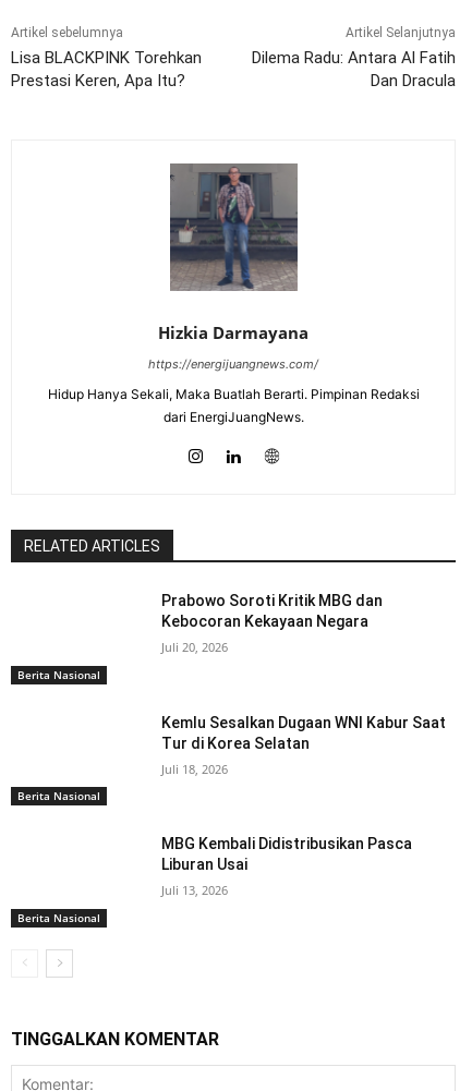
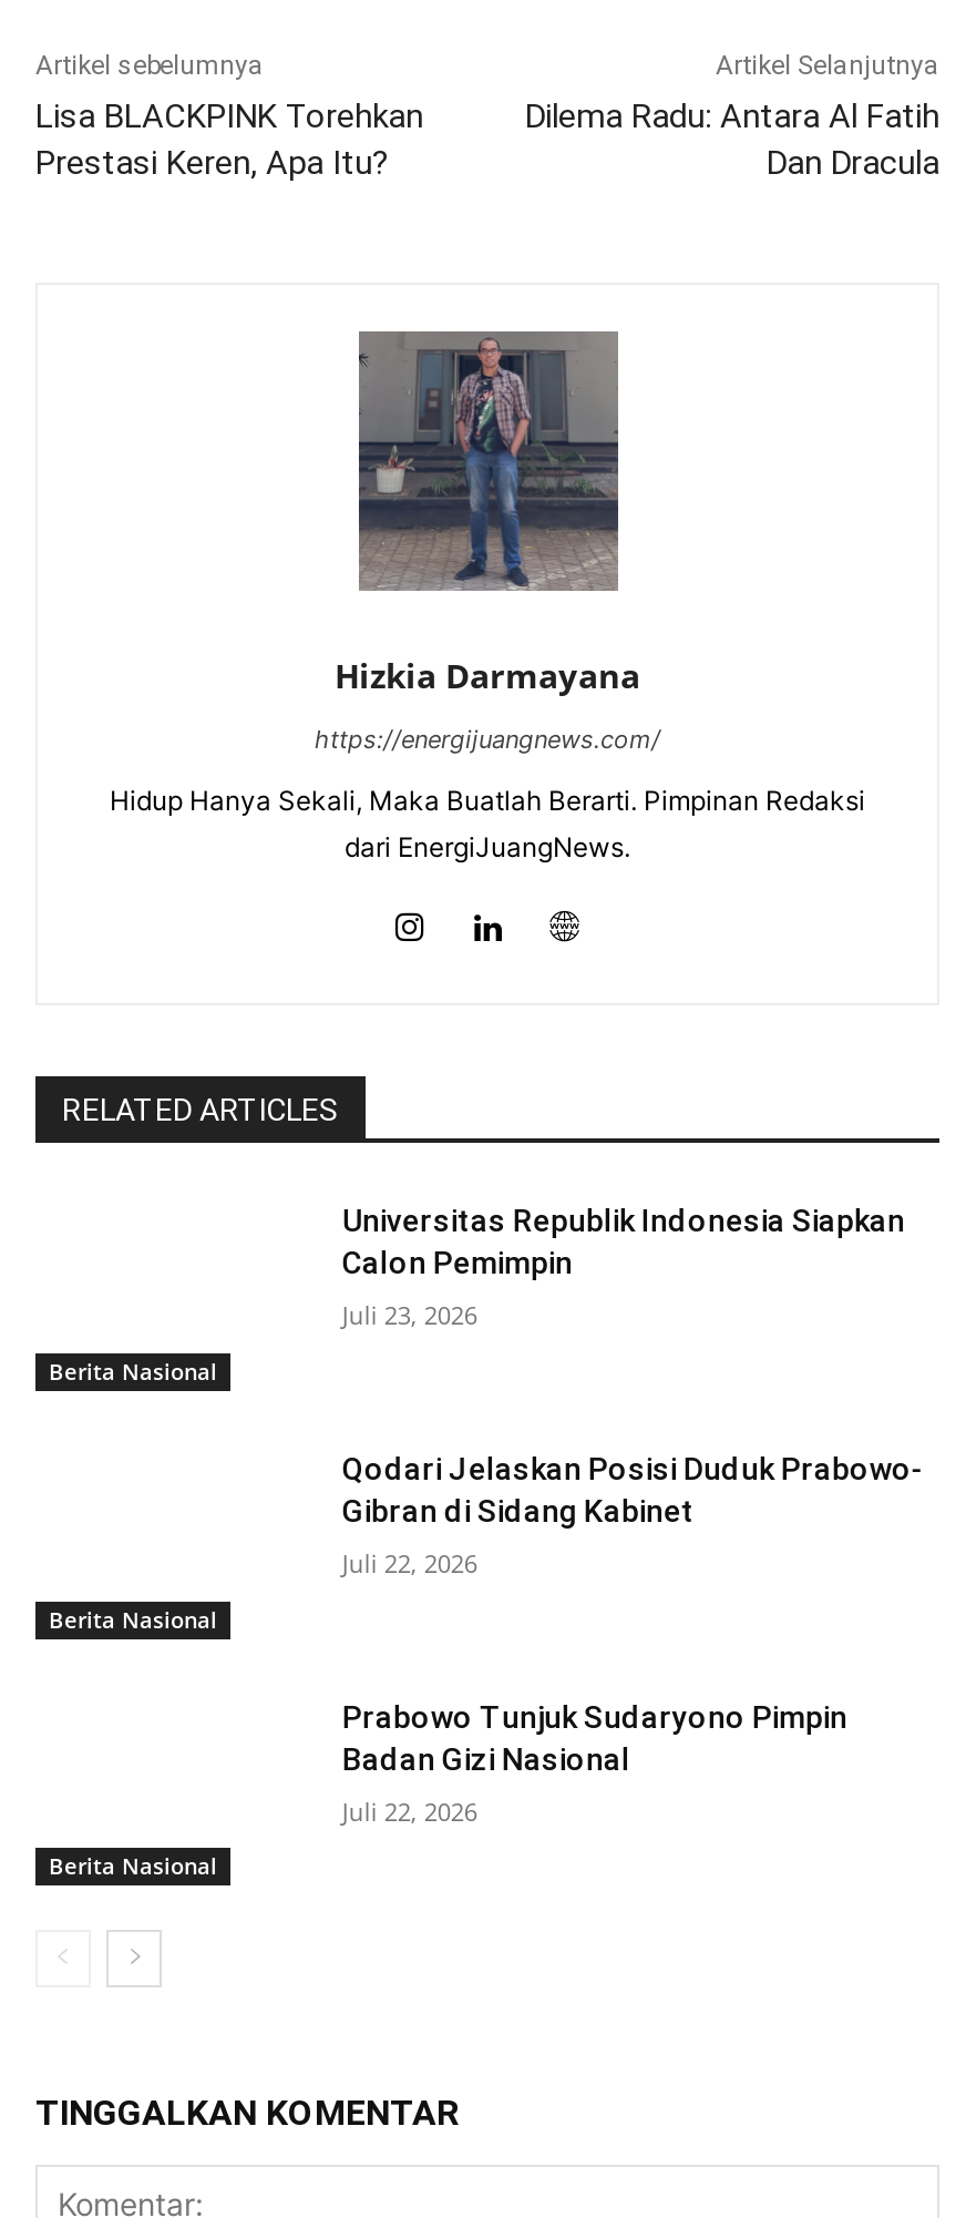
[162,592,383,630] Prabowo Soroti Kritik MBG dan | Kebocoran Kekayaan Negara -> [342,1203,905,1280] Universitas Republik Indonesia Siapkan | Calon Pemimpin
[162,639,228,655] Juli 20, 2026 -> [342,1298,477,1331] Juli 23, 2026
[162,714,446,752] Kemlu Sesalkan Dugaan WNI Kabur Saat | Tur di Korea Selatan -> [342,1450,925,1528] Qodari Jelaskan Posisi Duduk Prabowo- | Gibran di Sidang Kabinet
[162,760,228,777] Juli 18, 2026 -> [342,1546,477,1579] Juli 22, 2026
[162,835,412,873] MBG Kembali Didistribusikan Pasca | Liburan Usai -> [342,1698,847,1776] Prabowo Tunjuk Sudaryono Pimpin | Badan Gizi Nasional
[162,882,228,899] Juli 13, 2026 -> [342,1793,477,1826] Juli 22, 2026

